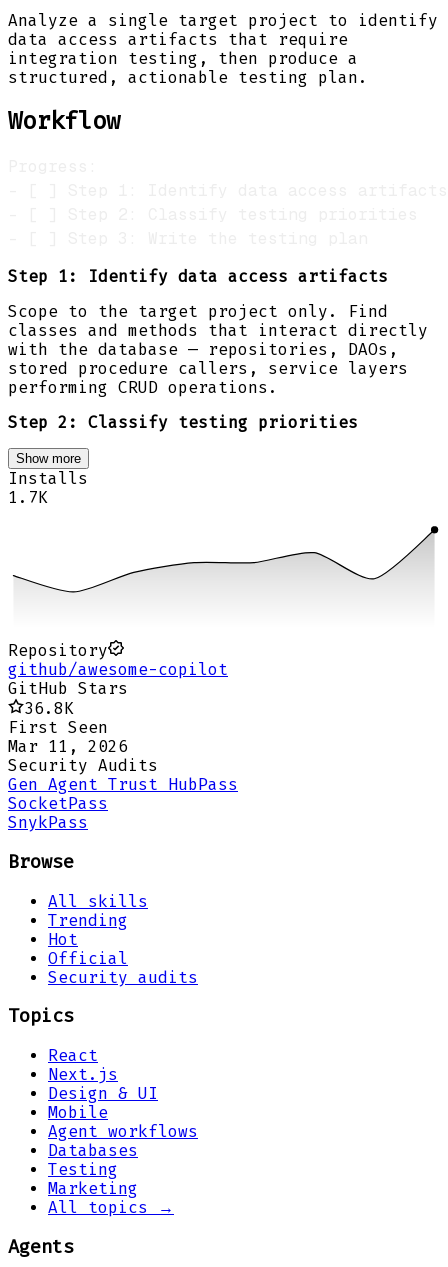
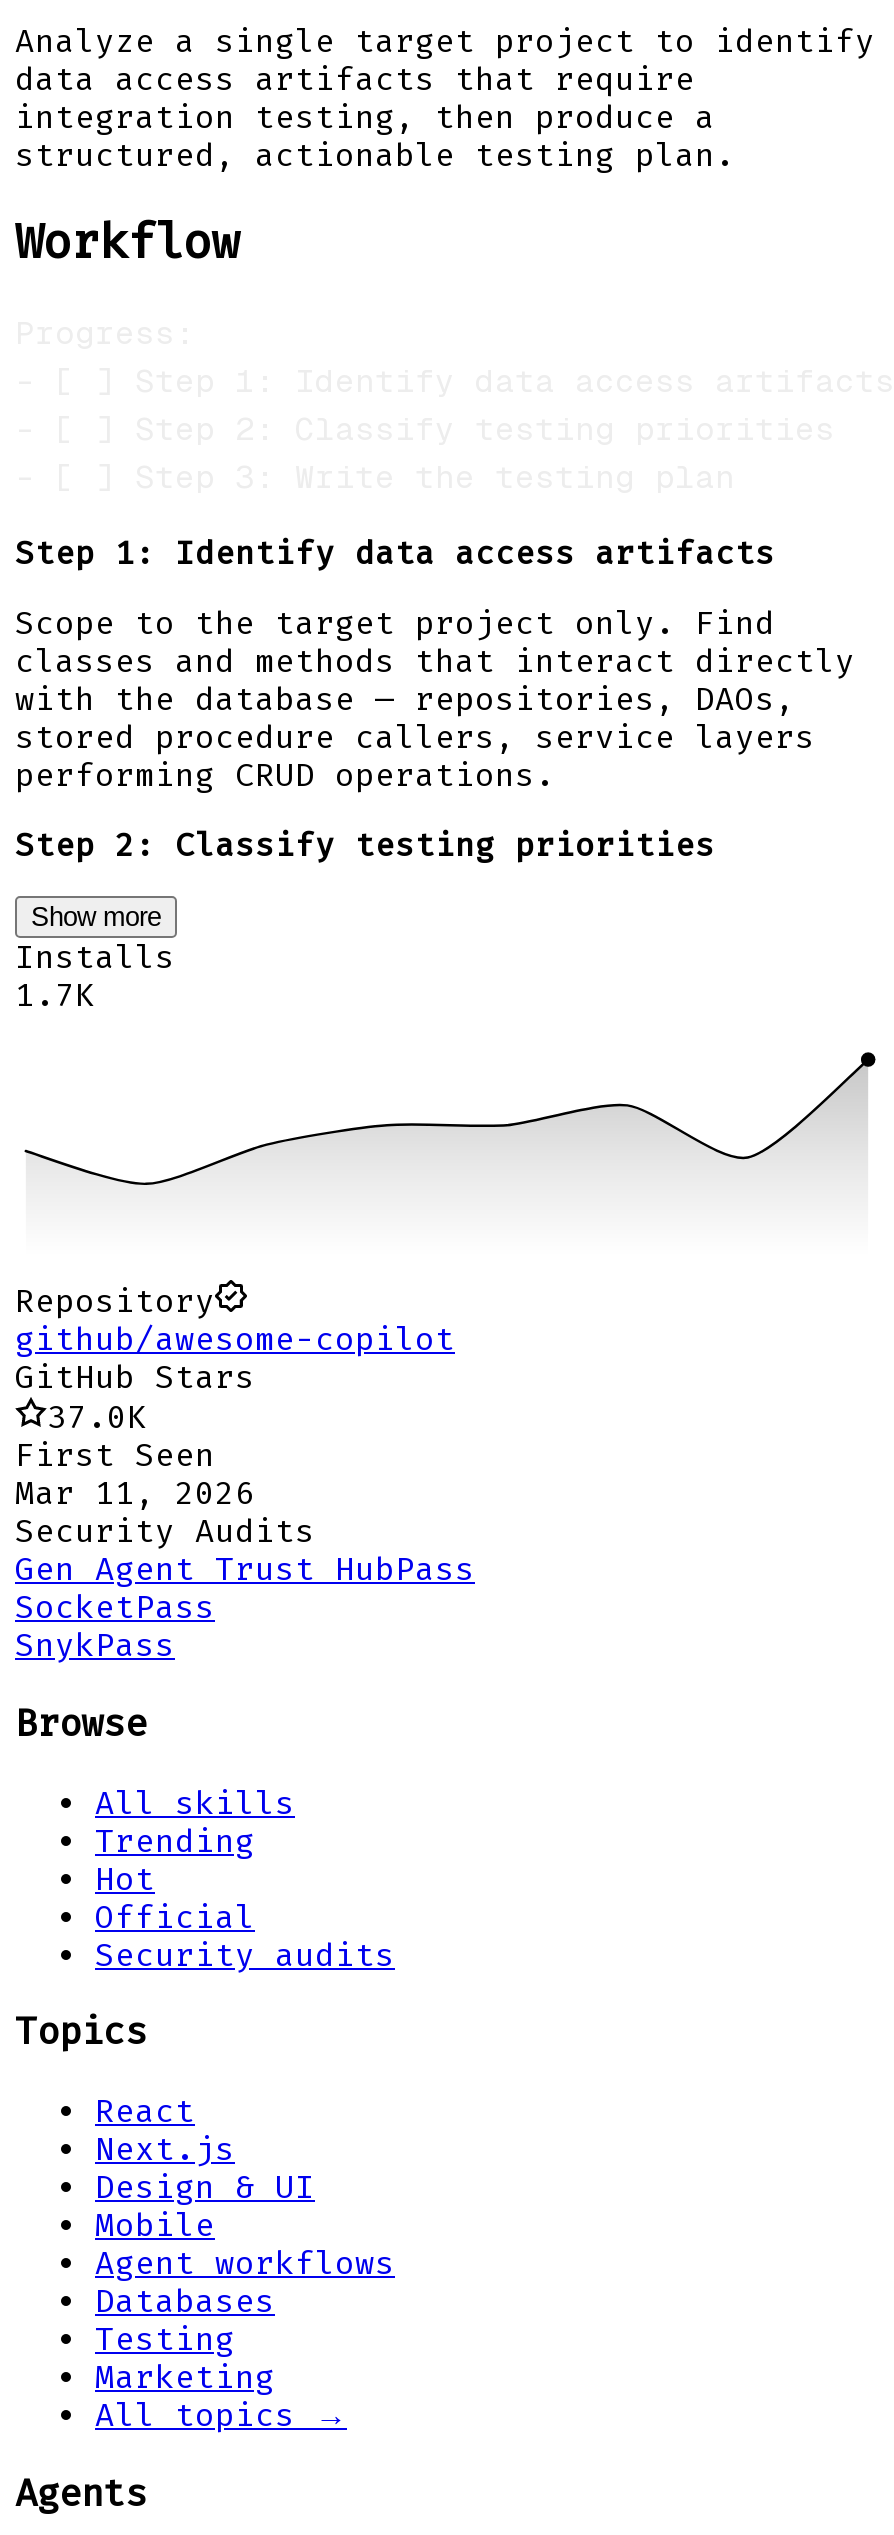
[24,699,74,718] 36.8K -> [47,1398,147,1436] 37.0K

